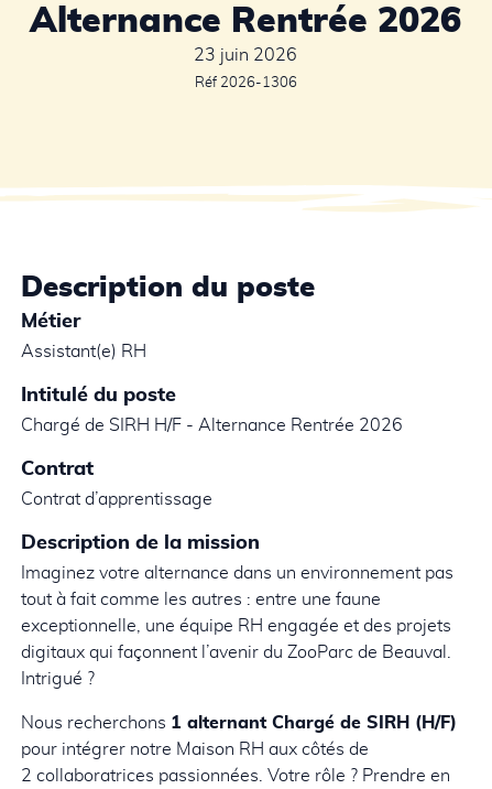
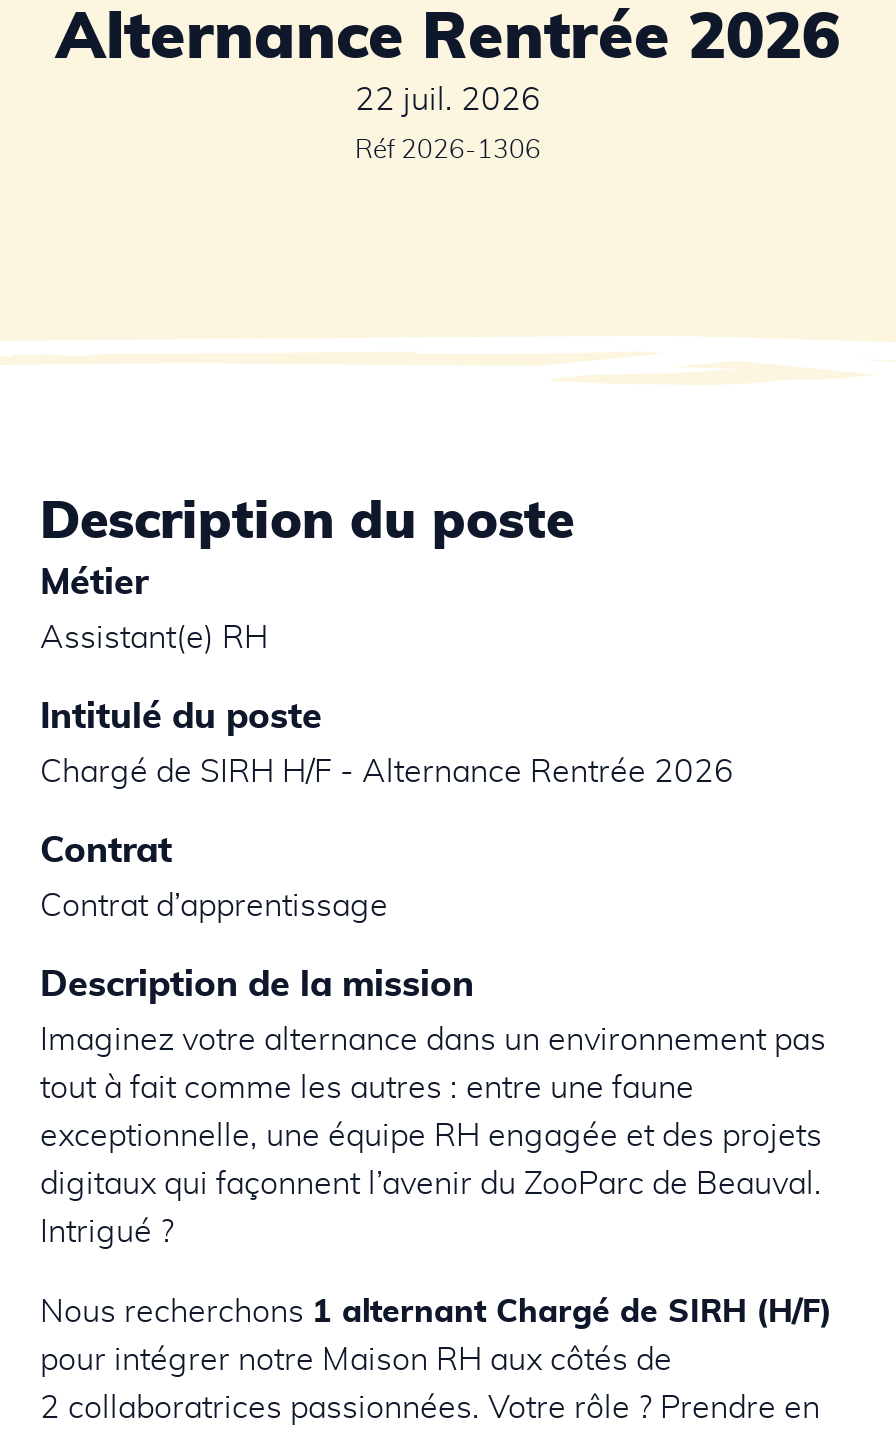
[194,46,297,64] 23 juin 2026 -> [355,84,541,116] 22 juil. 2026

